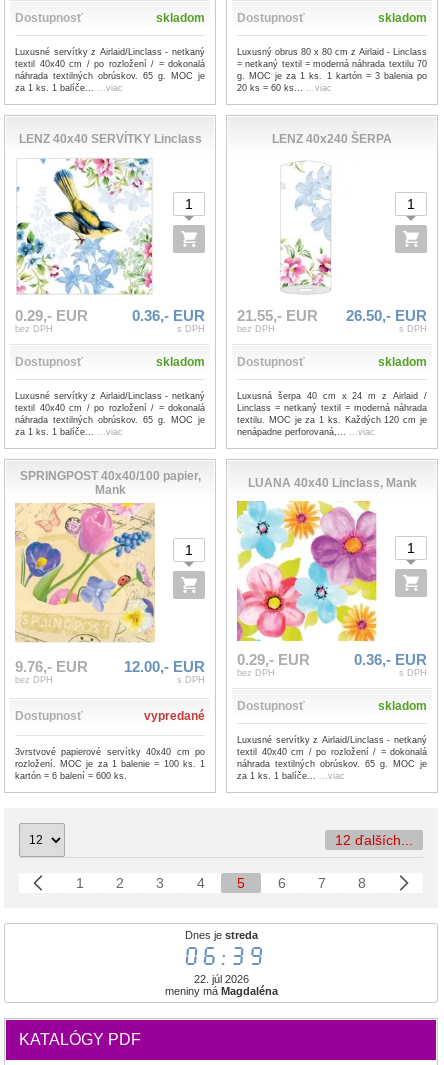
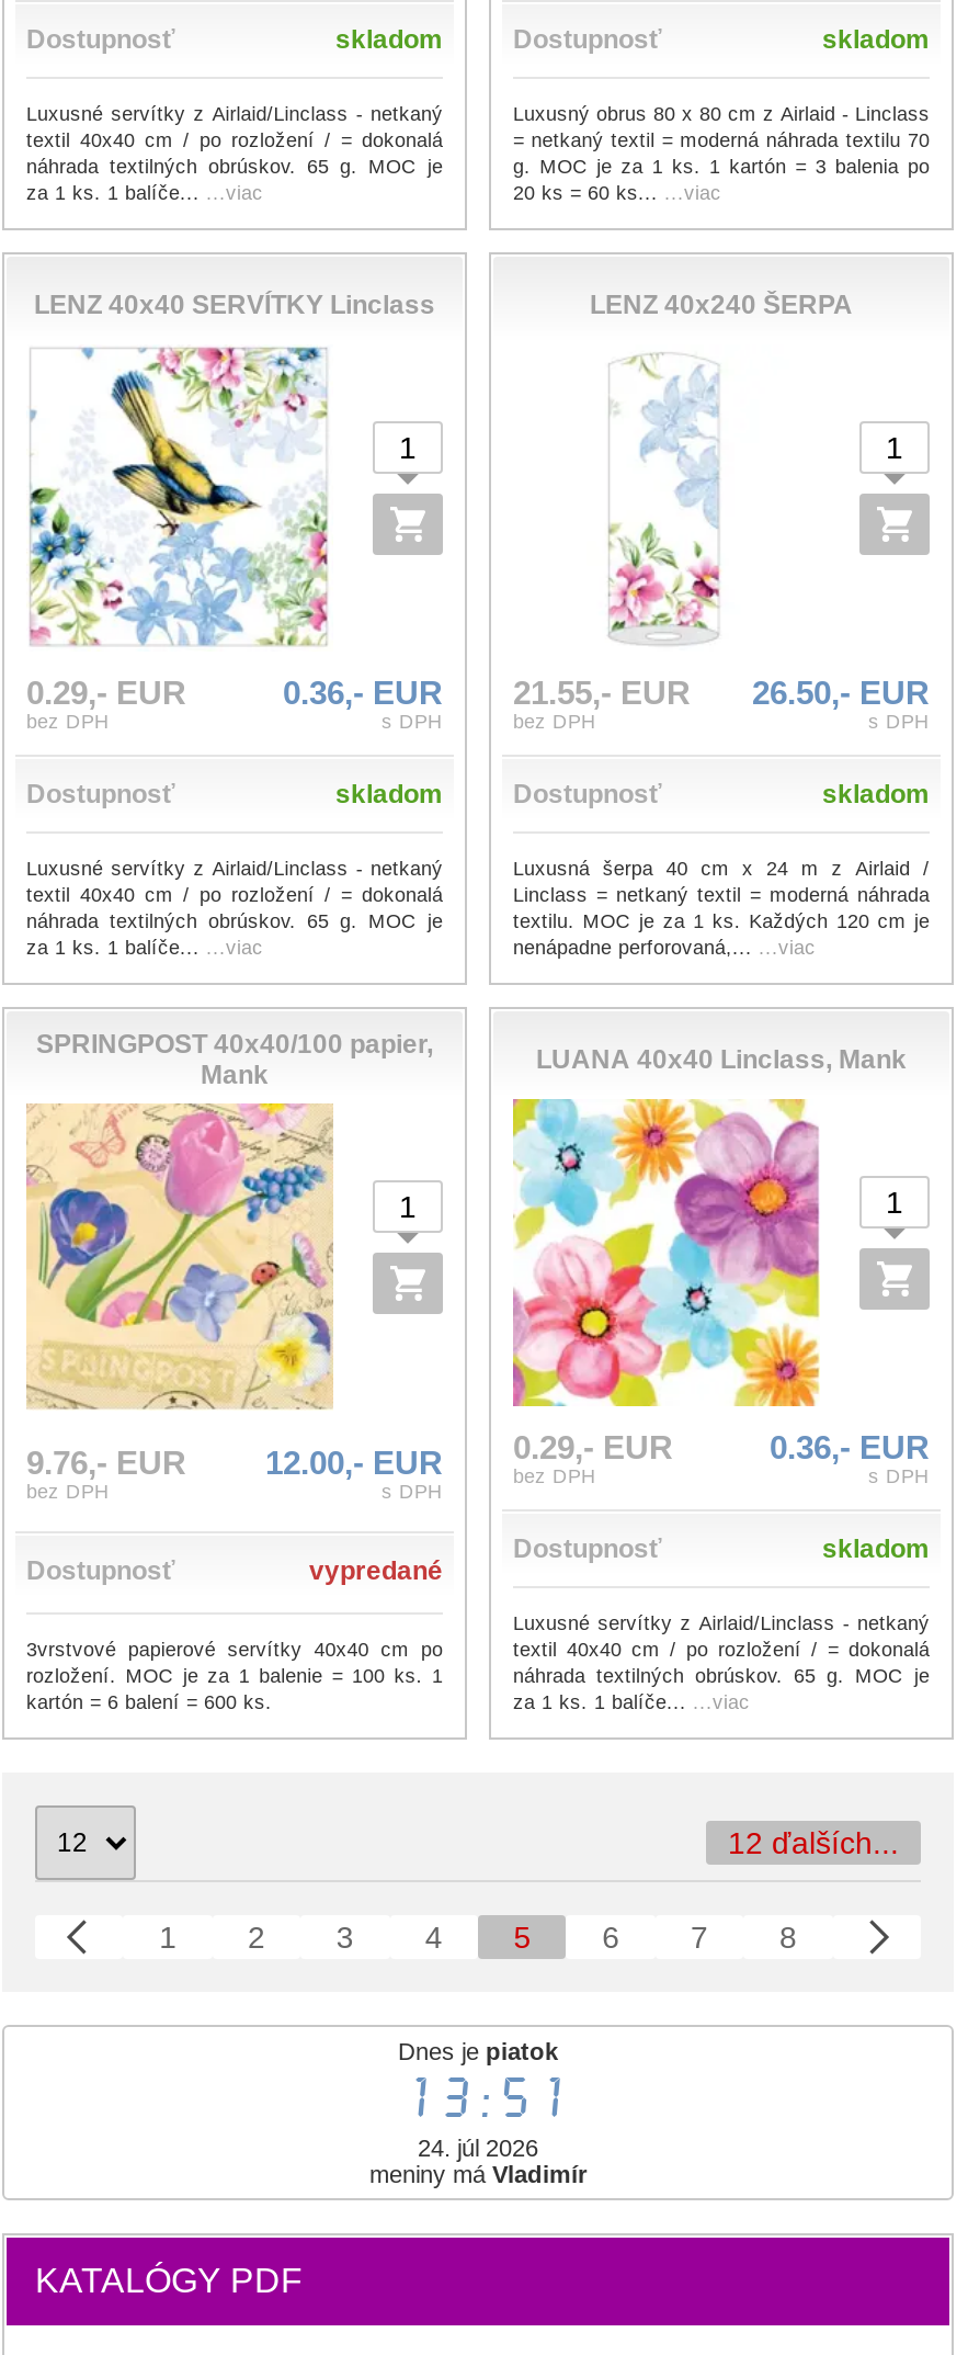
[184,929,257,941] Dnes je streda -> [398,2038,558,2064] Dnes je piatok
[179,941,262,973] 06:39 -> [395,2064,561,2135] 13:51
[193,973,248,985] 22. júl 2026 -> [418,2135,538,2161] 24. júl 2026
[164,985,277,997] meniny má Magdaléna -> [369,2161,587,2187] meniny má Vladimír

